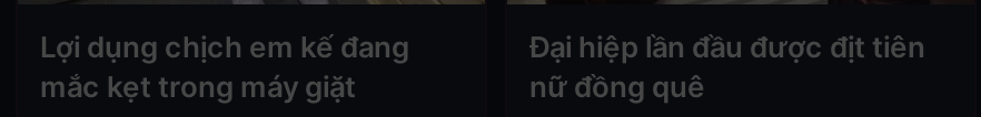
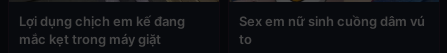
[529,29,925,104] Đại hiệp lần đầu được địt tiên | nữ đồng quê -> [239,13,425,47] Sex em nữ sinh cuồng dâm vú | to

